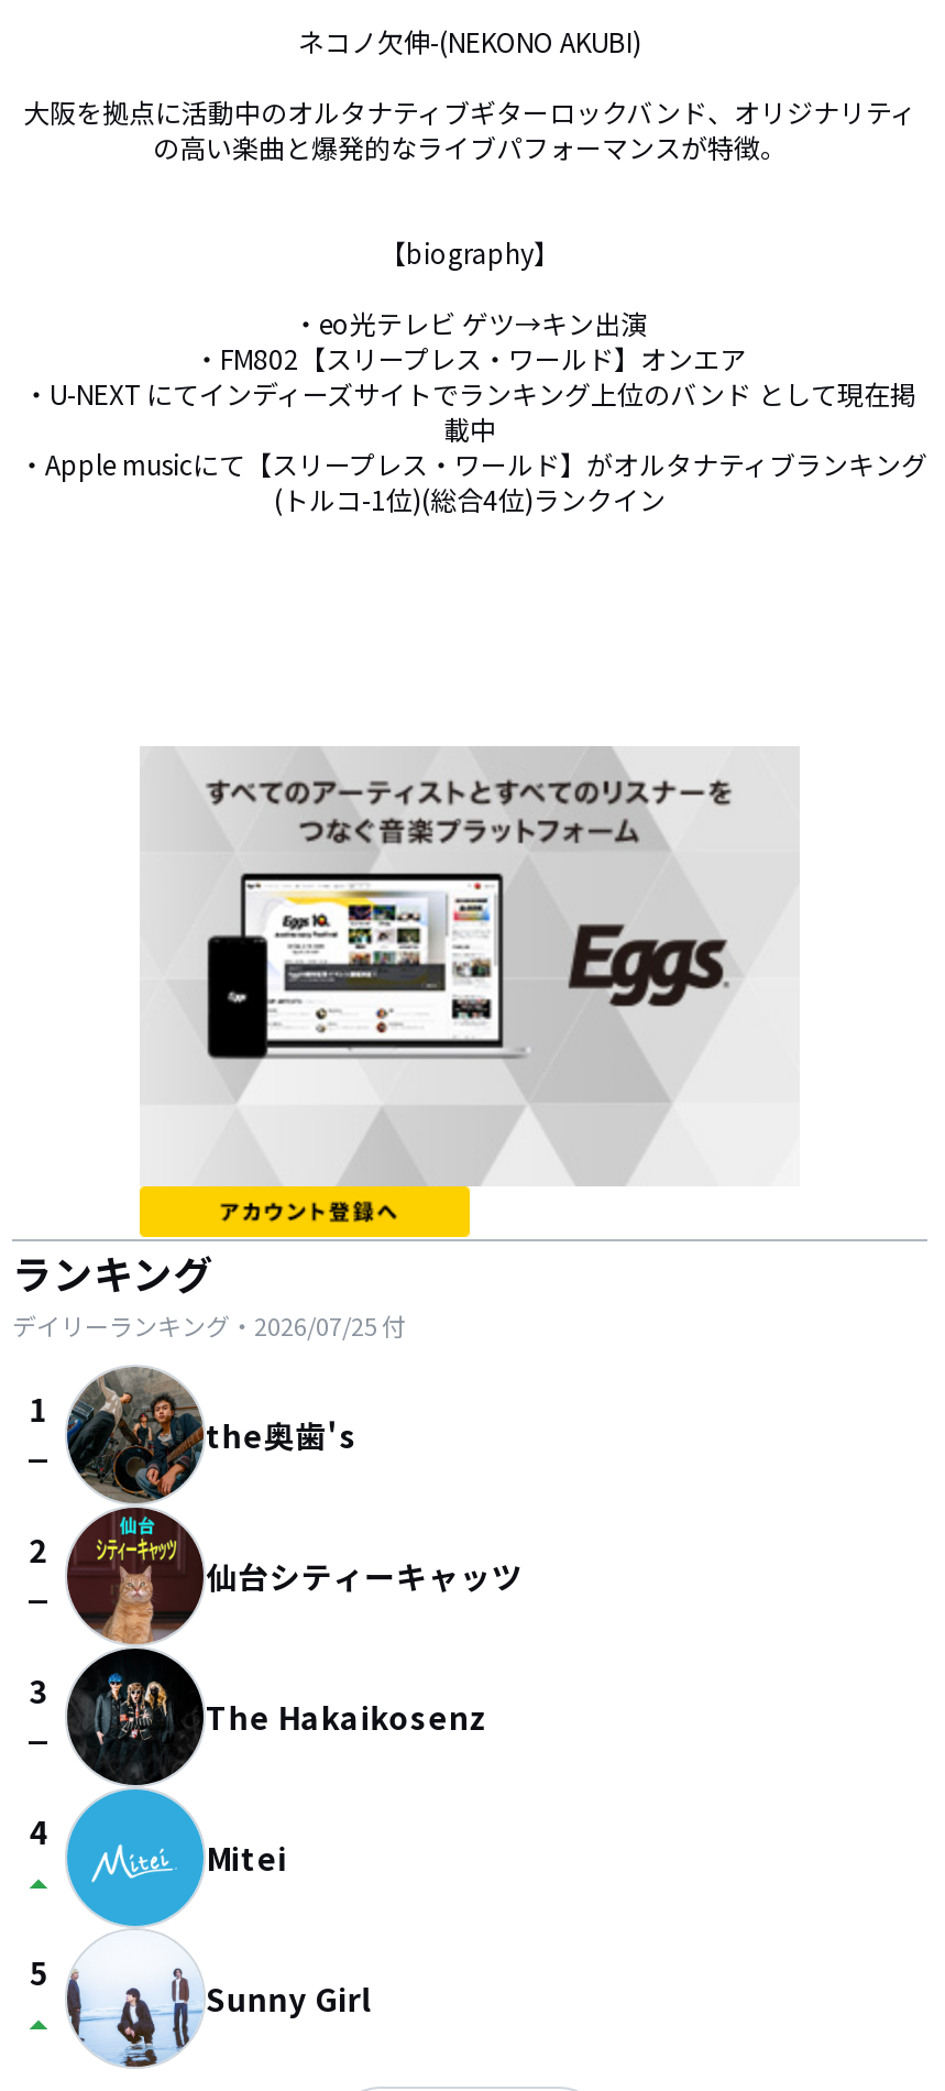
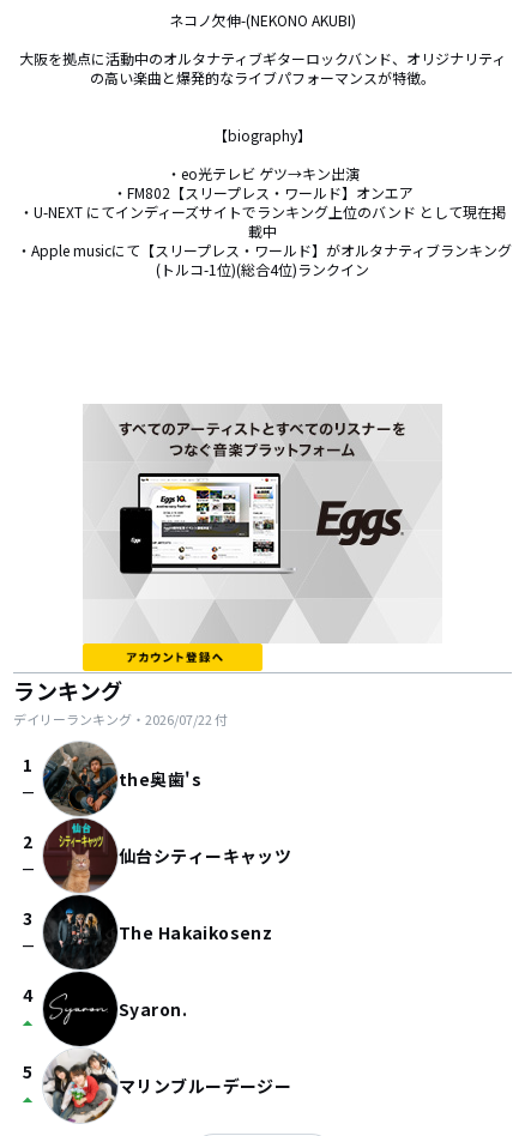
[12,1307,406,1343] デイリーランキング・2026/07/25付 -> [13,709,228,729] デイリーランキング・2026/07/22付
[65,1787,287,2069] [image] | Mitei -> [42,972,187,1123] [image] | Syaron.
[206,1977,371,2021] Sunny Girl -> [119,1074,292,1098] マリンブルーデージー

